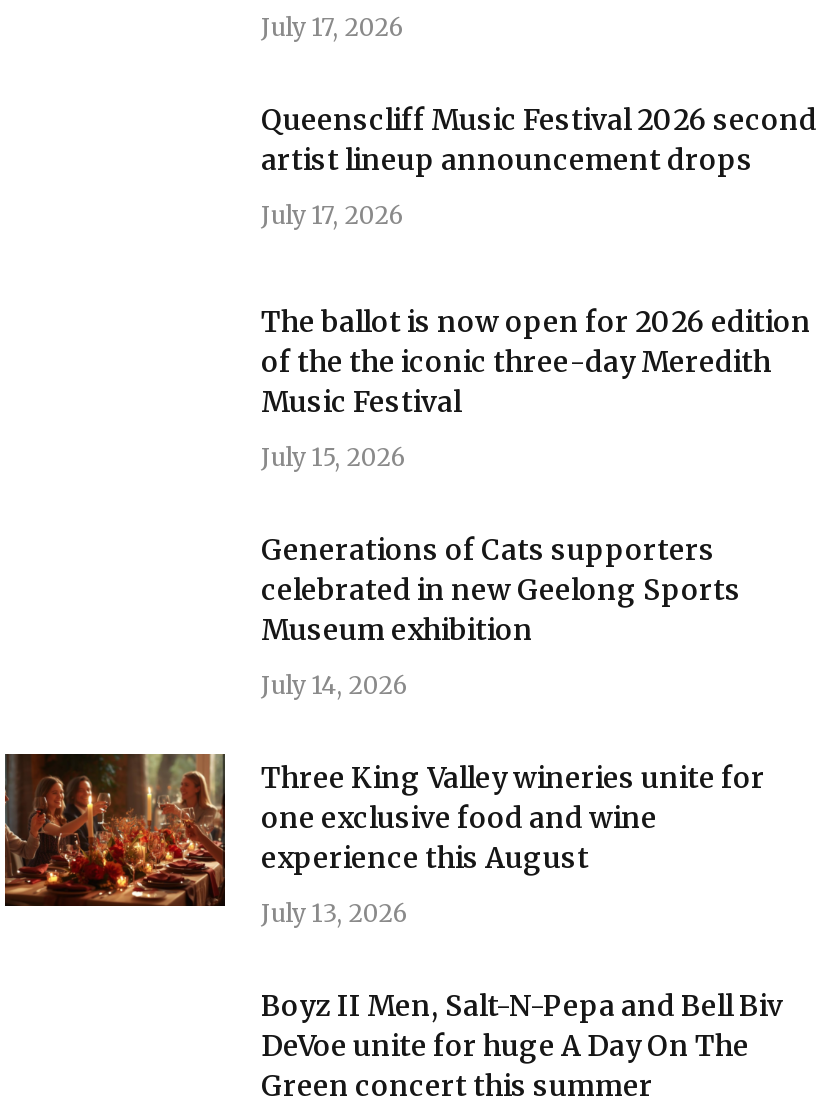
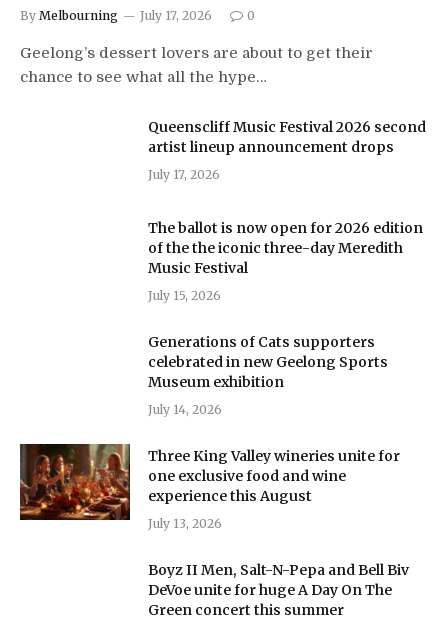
none -> [20,8,118,23] By Melbourning
none -> [20,8,373,86] 0 | Geelong’s dessert lovers are about to get their | chance to see what all the hype…

